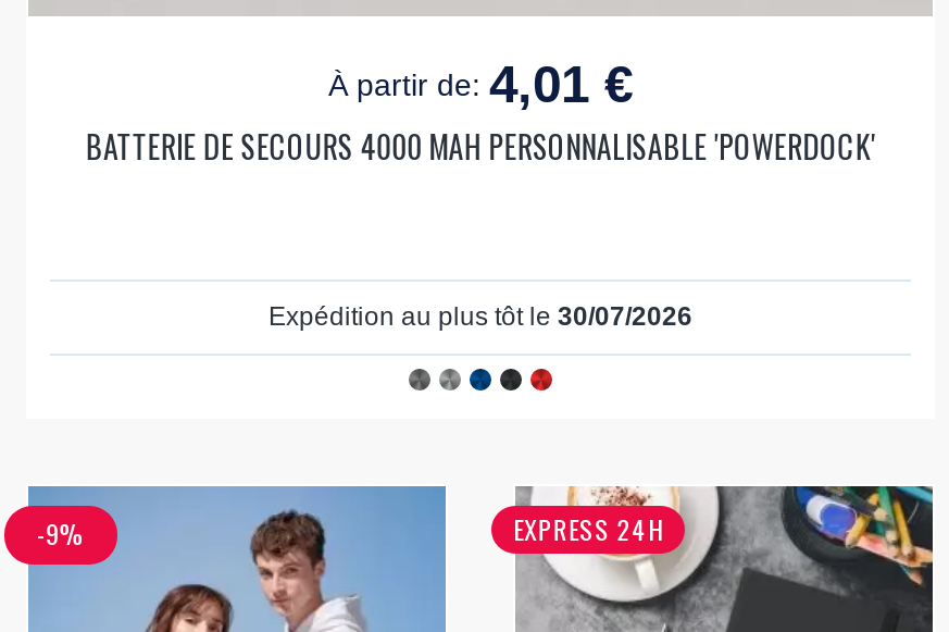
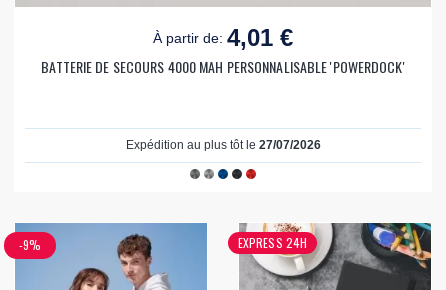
[269,302,692,332] Expédition au plus tôt le 30/07/2026 -> [125,138,320,152] Expédition au plus tôt le 27/07/2026

